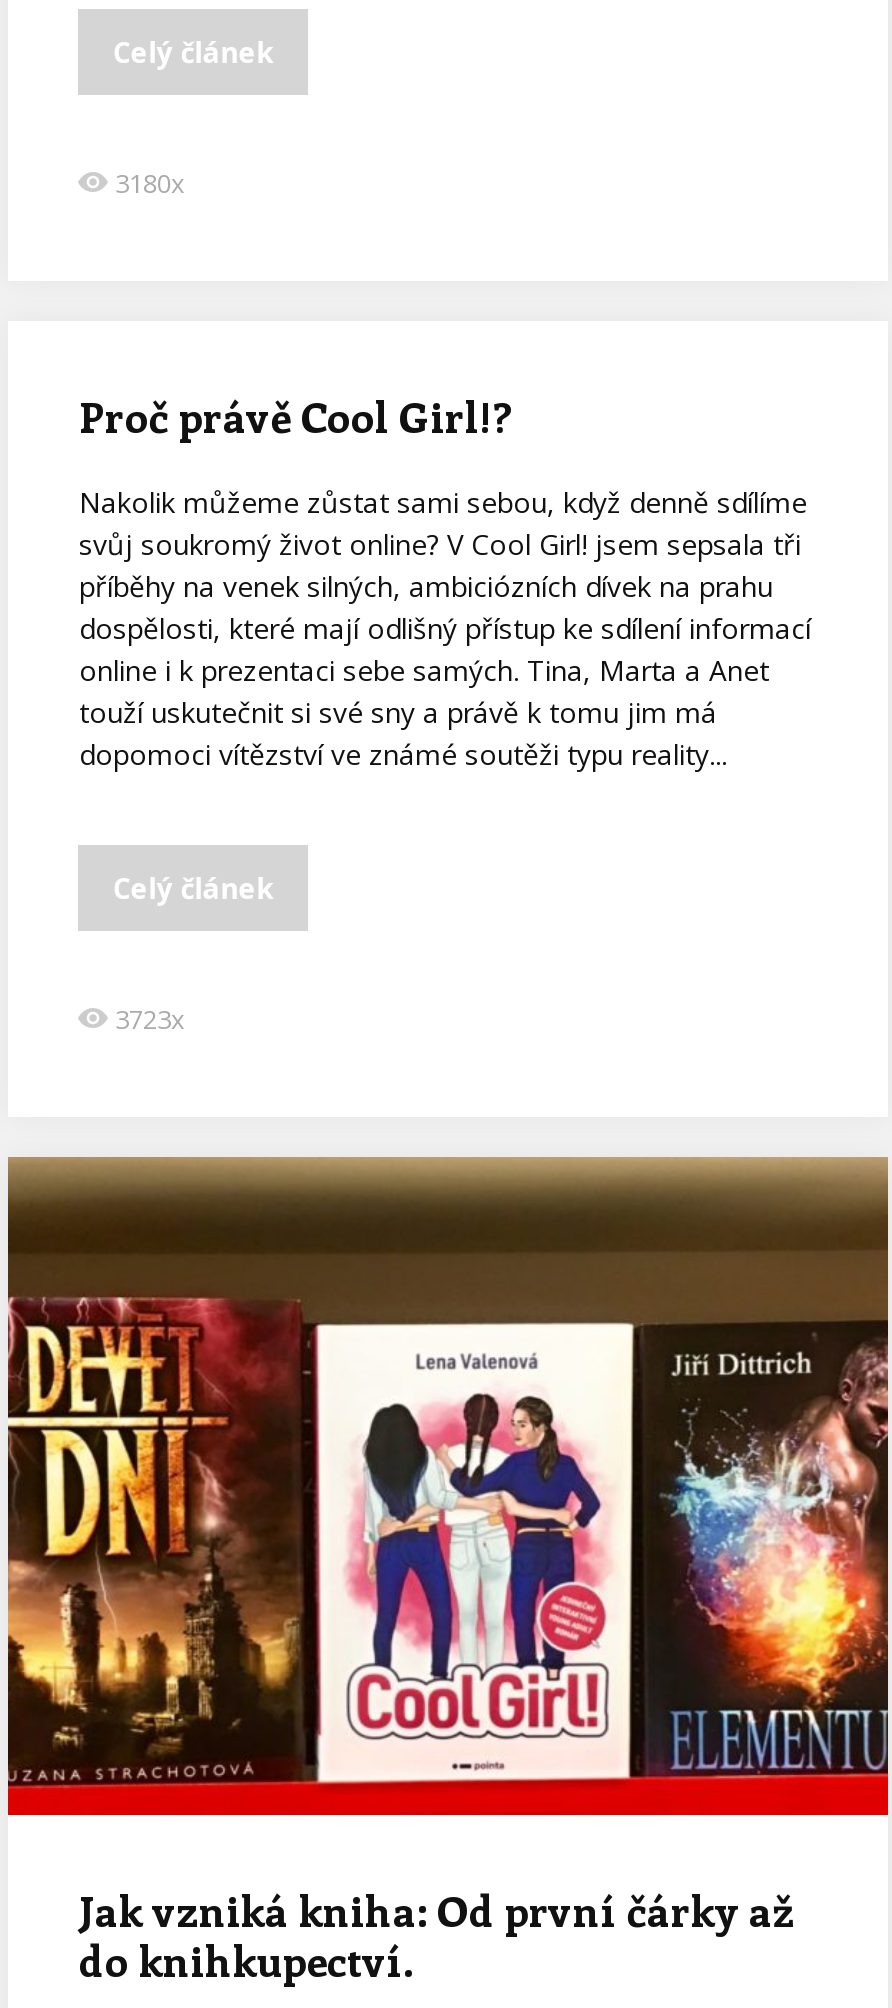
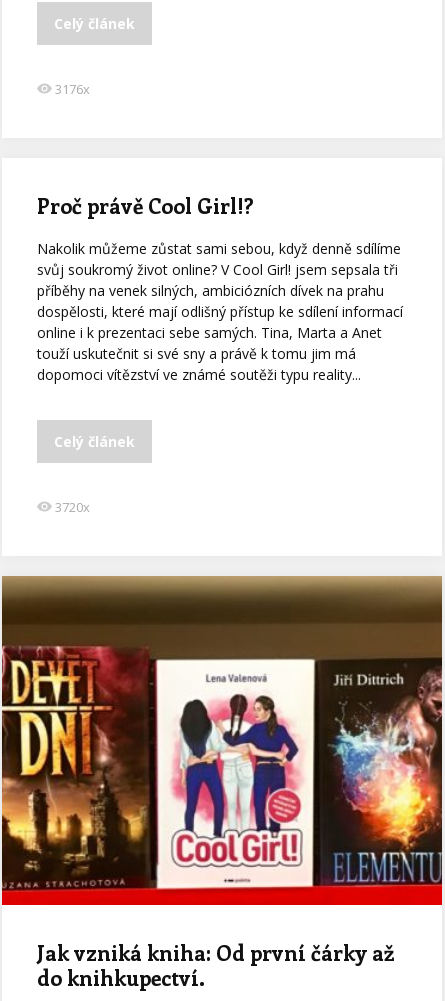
[115,164,185,200] 3180x -> [55,80,90,98] 3176x
[115,1000,185,1036] 3723x -> [55,498,90,516] 3720x

